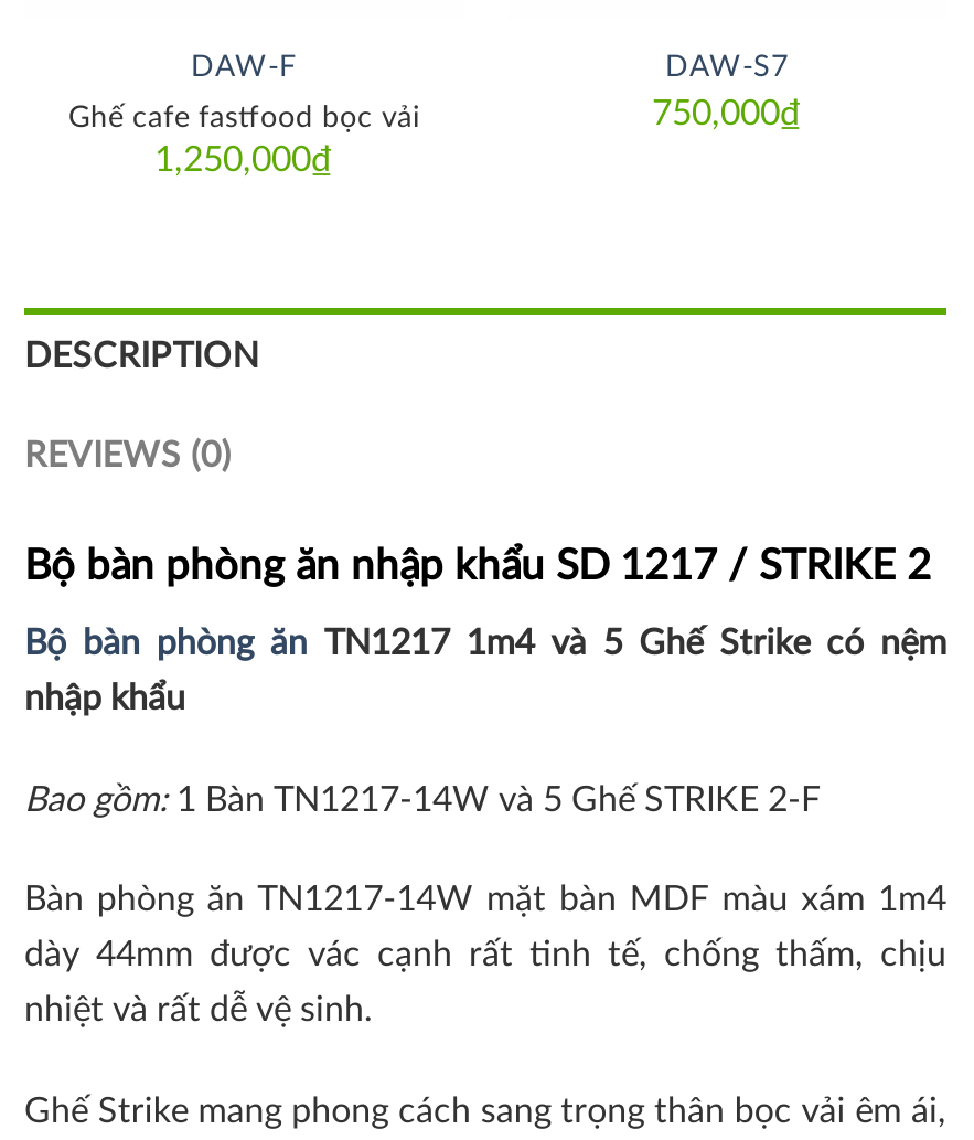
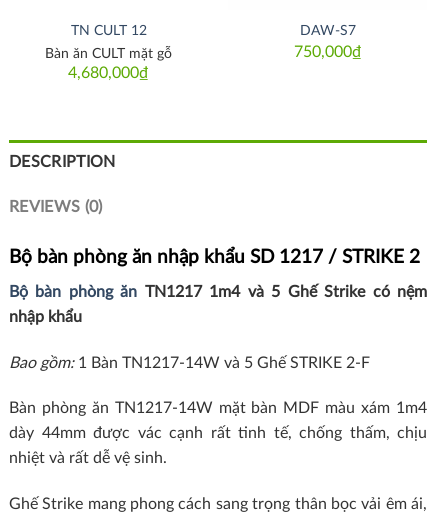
[191,53,297,83] DAW-F -> [70,24,146,38] TN CULT 12
[68,102,419,133] Ghế cafe fastfood bọc vải -> [45,47,172,61] Bàn ăn CULT mặt gỗ
[154,141,333,177] 1,250,000₫ -> [68,65,149,81] 4,680,000₫

